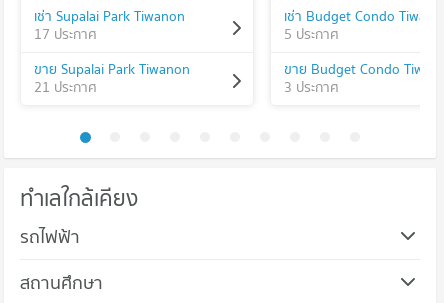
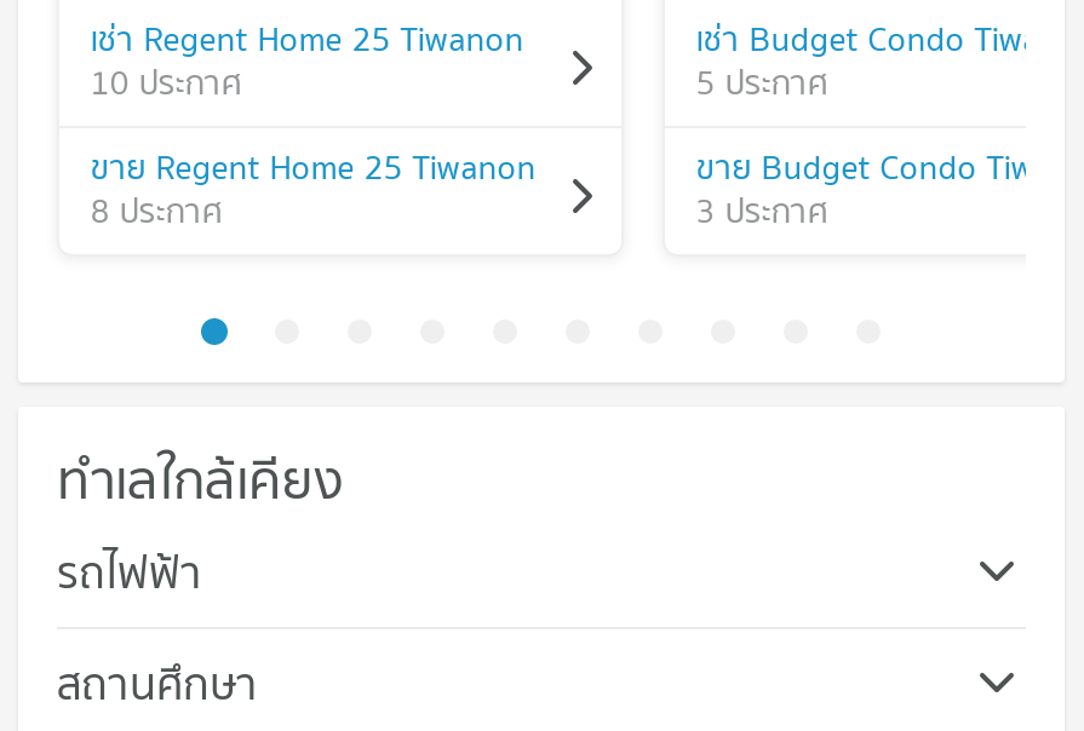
[34,5,185,45] เช่า Supalai Park Tiwanon | 17 ประกาศ -> [90,12,524,109] เช่า Regent Home 25 Tiwanon | 10 ประกาศ
[34,58,190,98] ขาย Supalai Park Tiwanon | 21 ประกาศ -> [90,140,536,237] ขาย Regent Home 25 Tiwanon | 8 ประกาศ

